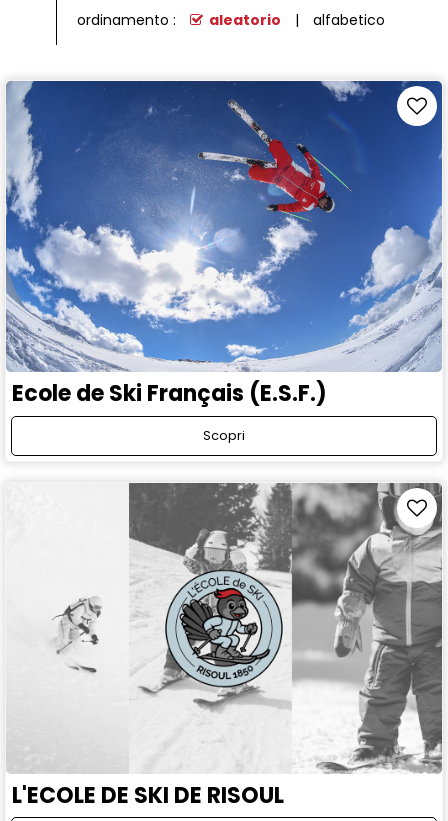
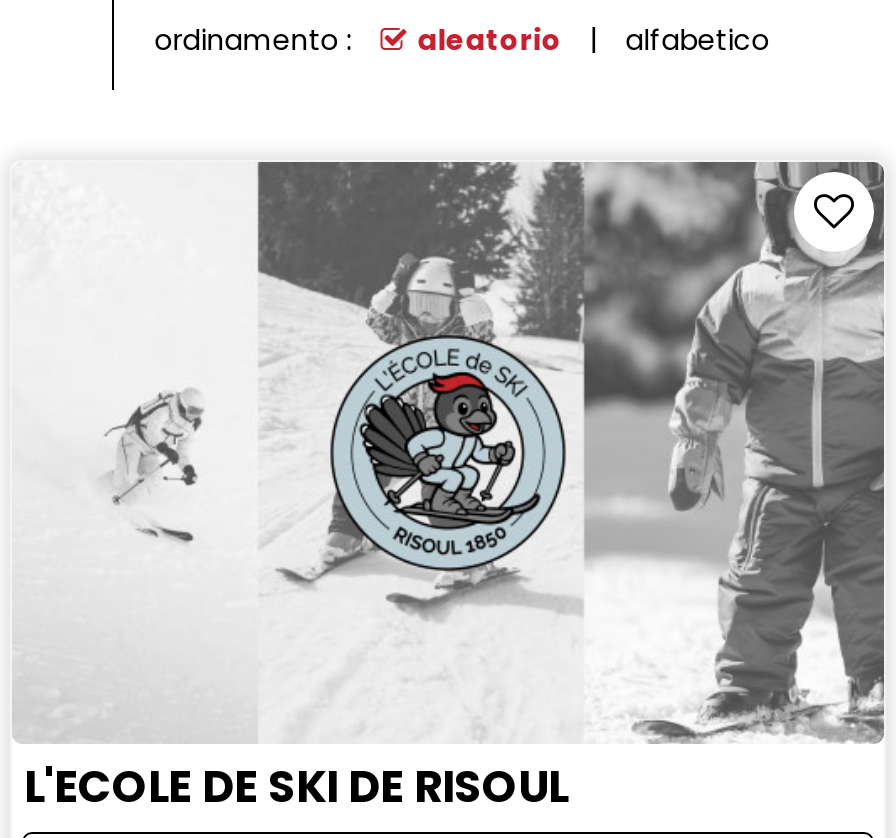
[5,80,443,444] [image] | Ecole de Ski Français (E.S.F.) | Scopri -> none

